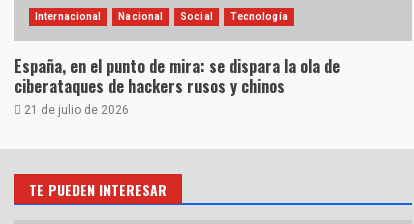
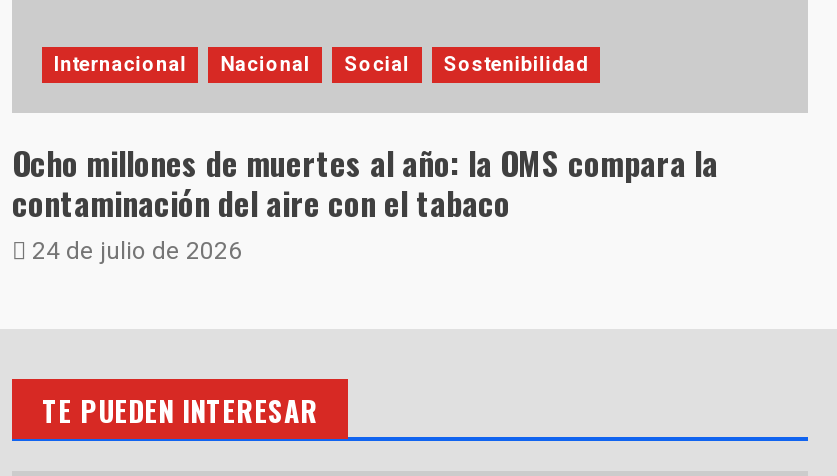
[230,11,288,22] Tecnología -> [443,53,588,75] Sostenibilidad
[14,54,340,117] España, en el punto de mira: se dispara la ola de | ciberataques de hackers rusos y chinos | 21 de julio de 2026 -> [12,139,718,265] Ocho millones de muertes al año: la OMS compara la | contaminación del aire con el tabaco | 24 de julio de 2026

